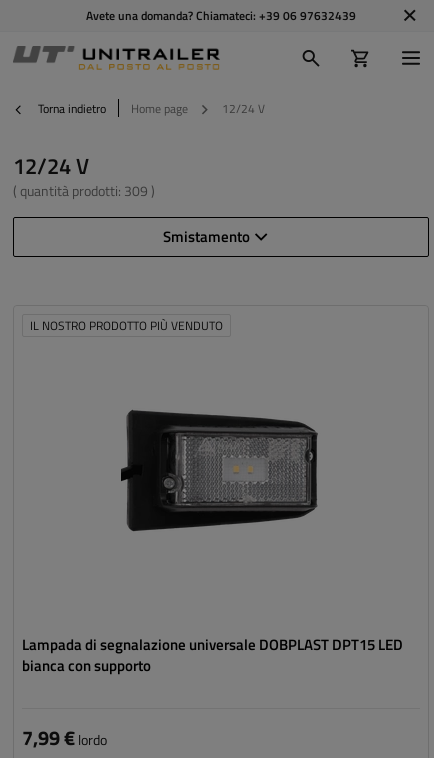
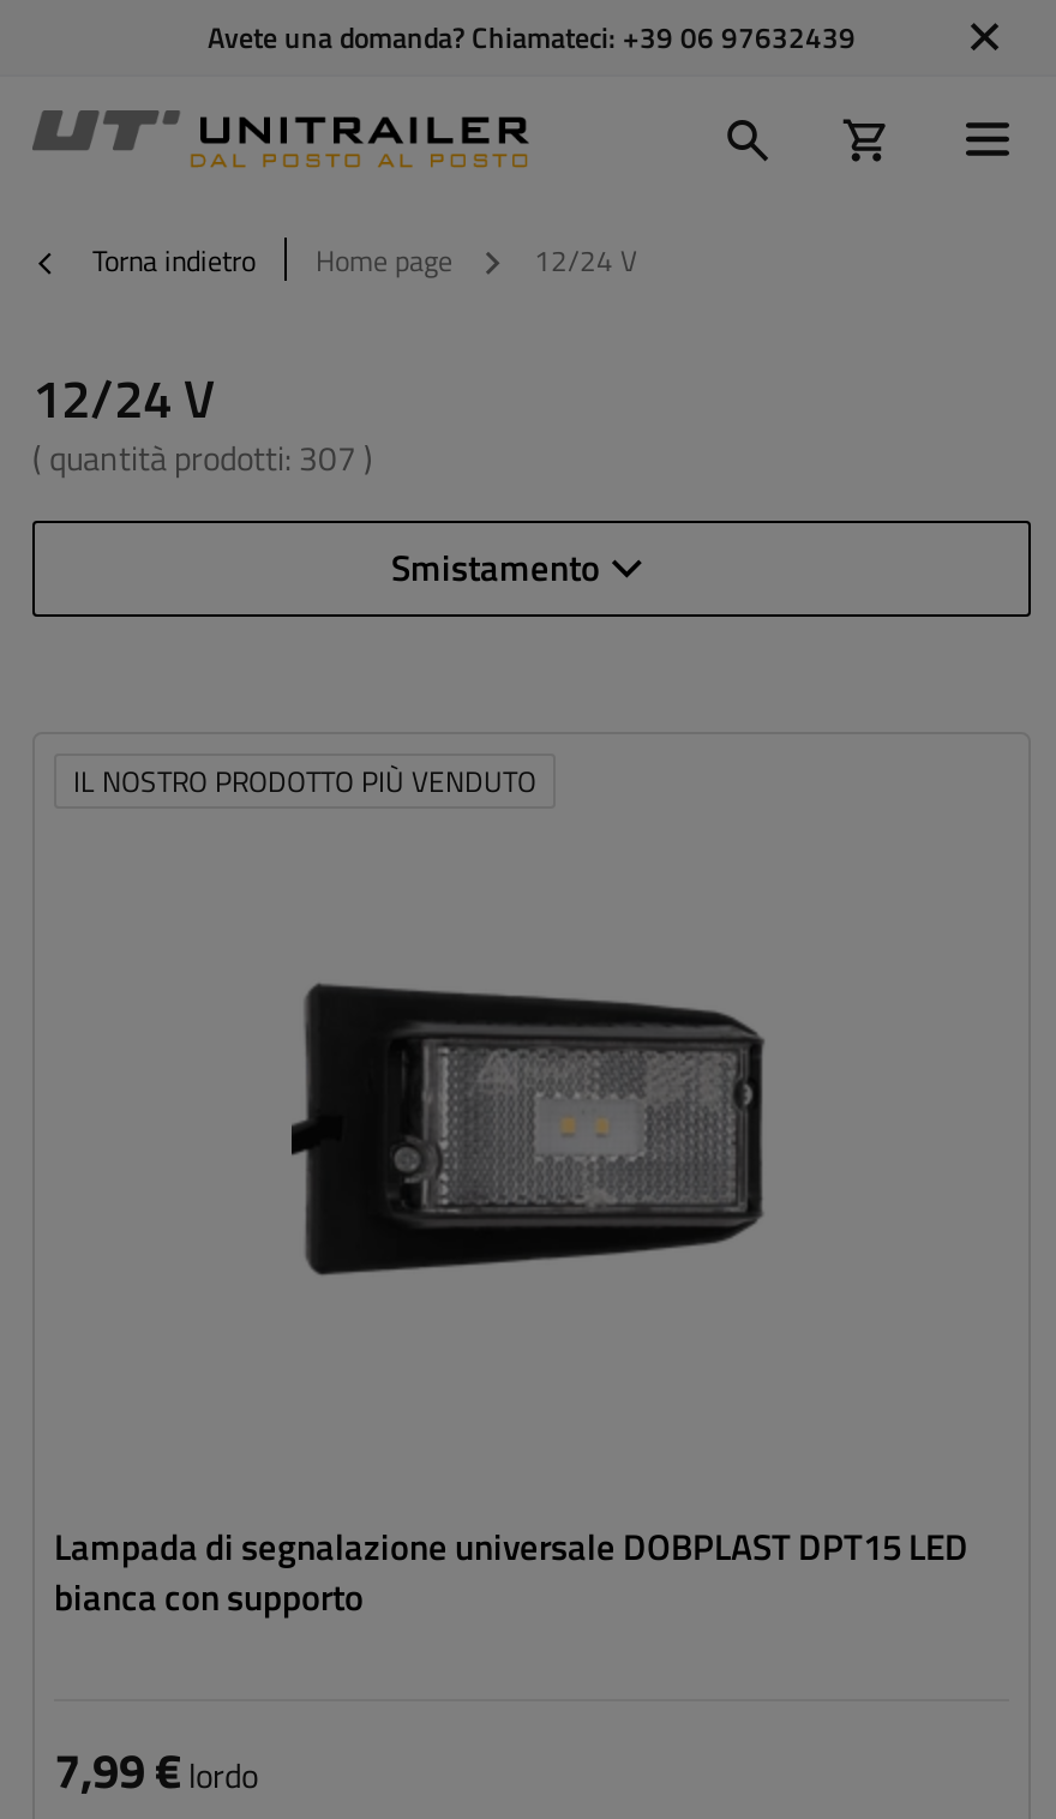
[13,180,155,201] ( quantità prodotti: 309) -> [32,432,373,482] ( quantità prodotti: 307)

